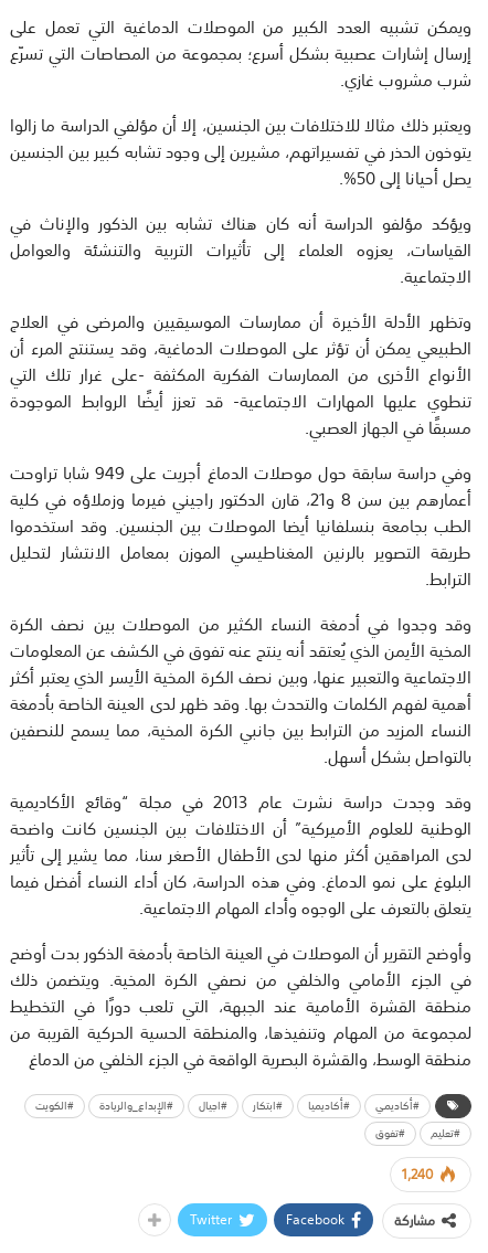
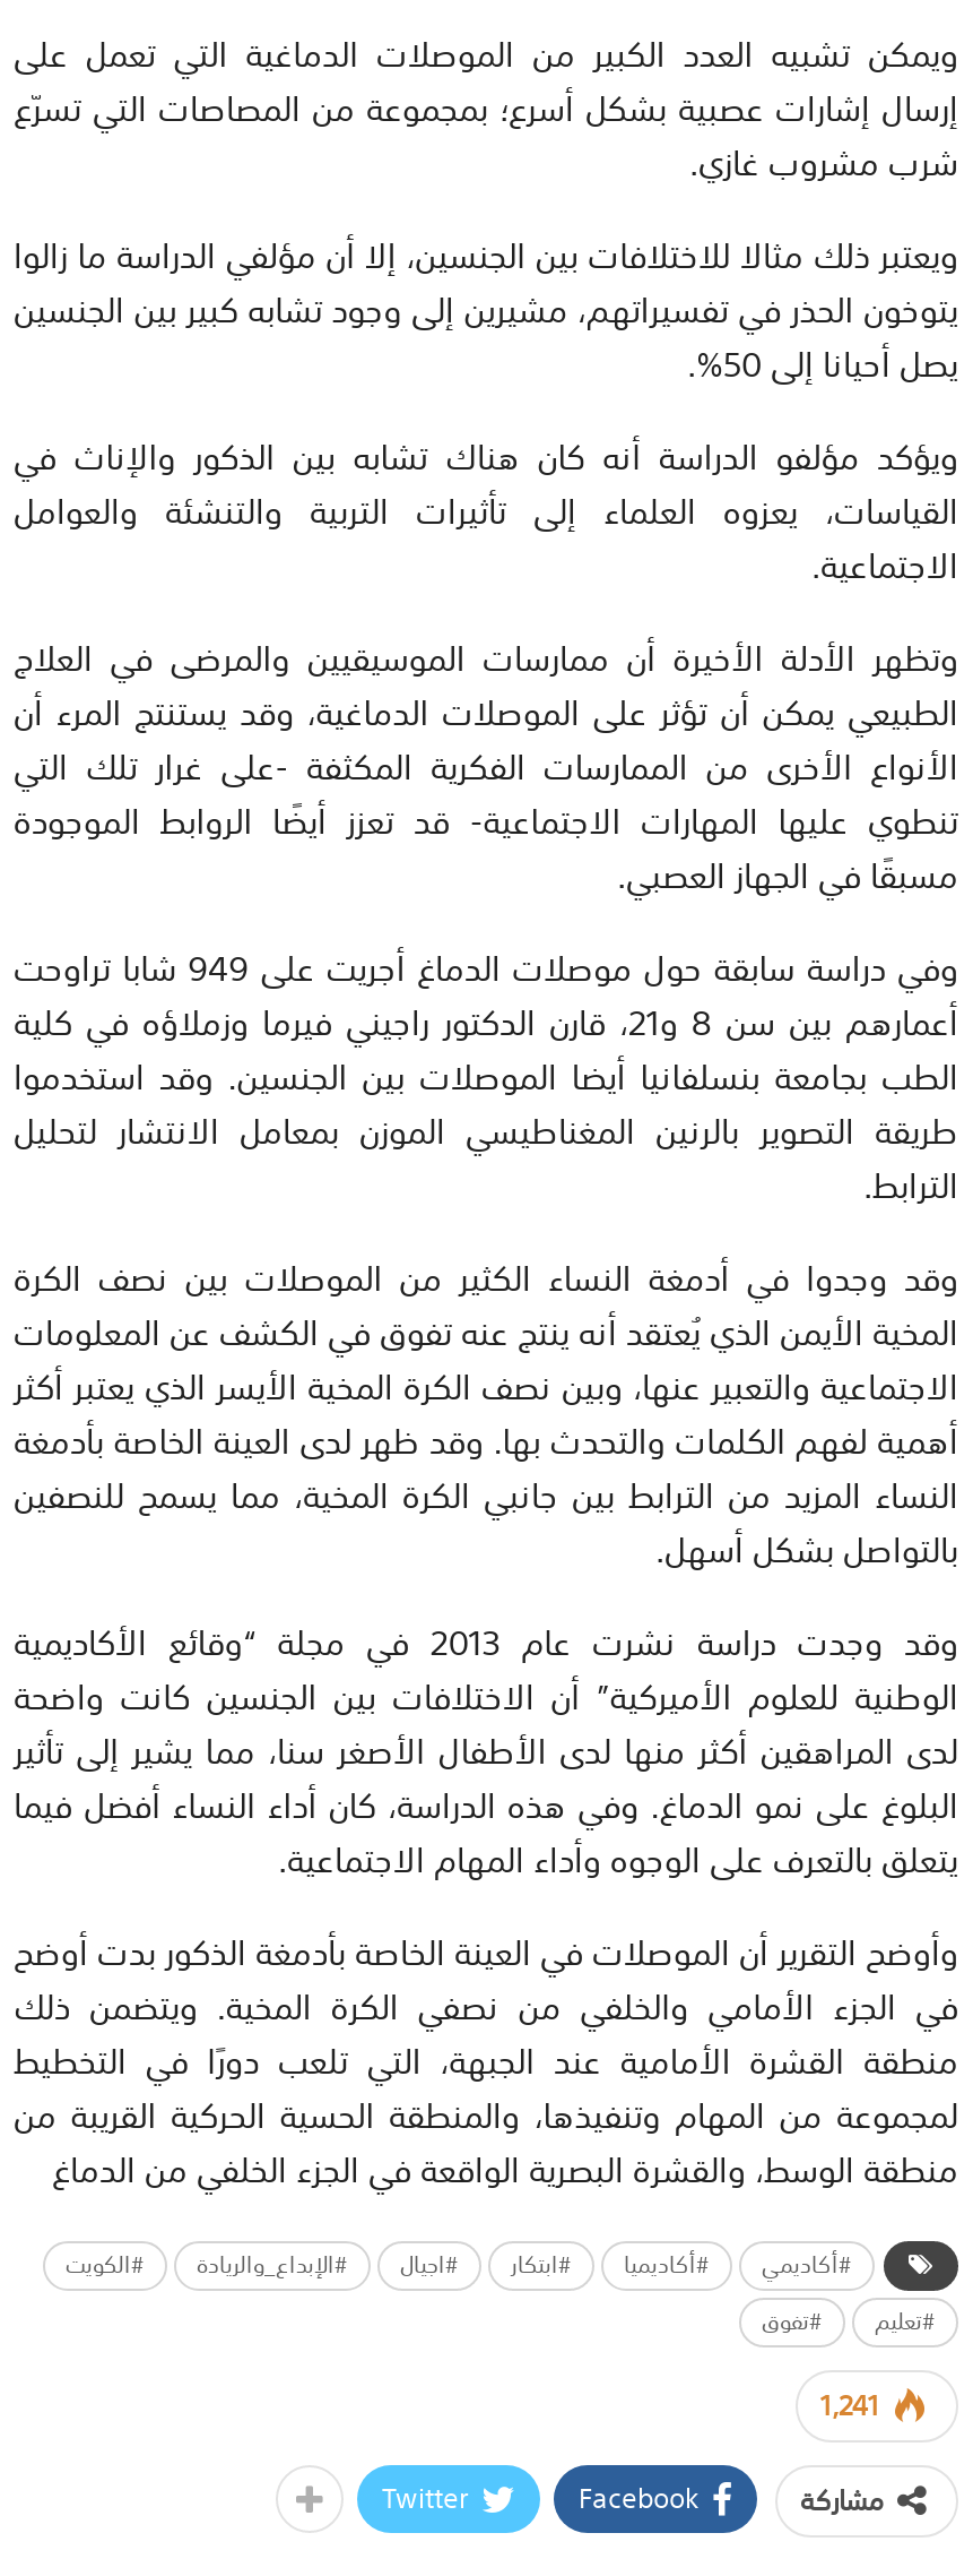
[402,1160,433,1189] 1,240 -> [820,2376,879,2435] 1,241

